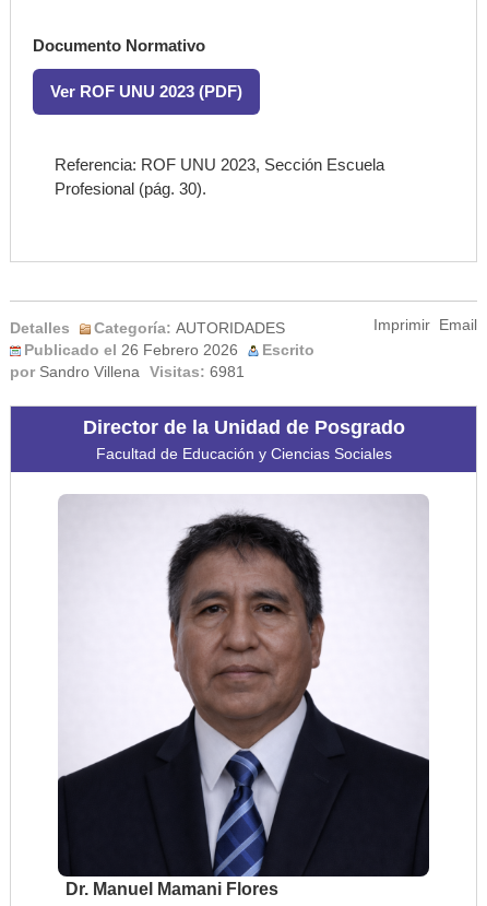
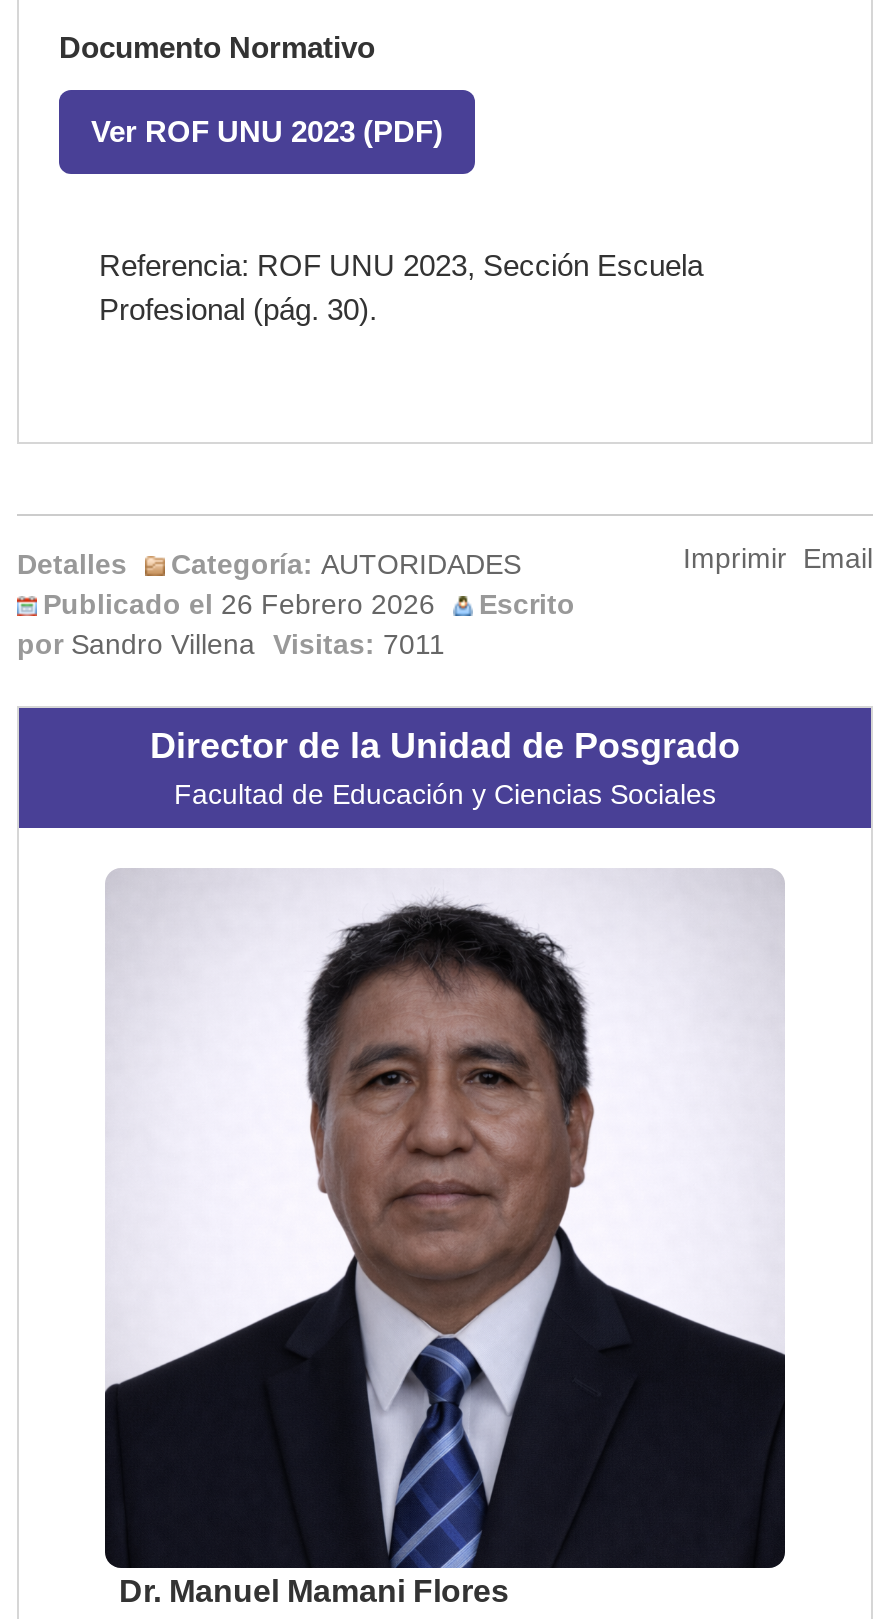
[10,364,245,381] por Sandro Villena Visitas: 6981 -> [17,631,445,661] por Sandro Villena Visitas: 7011

